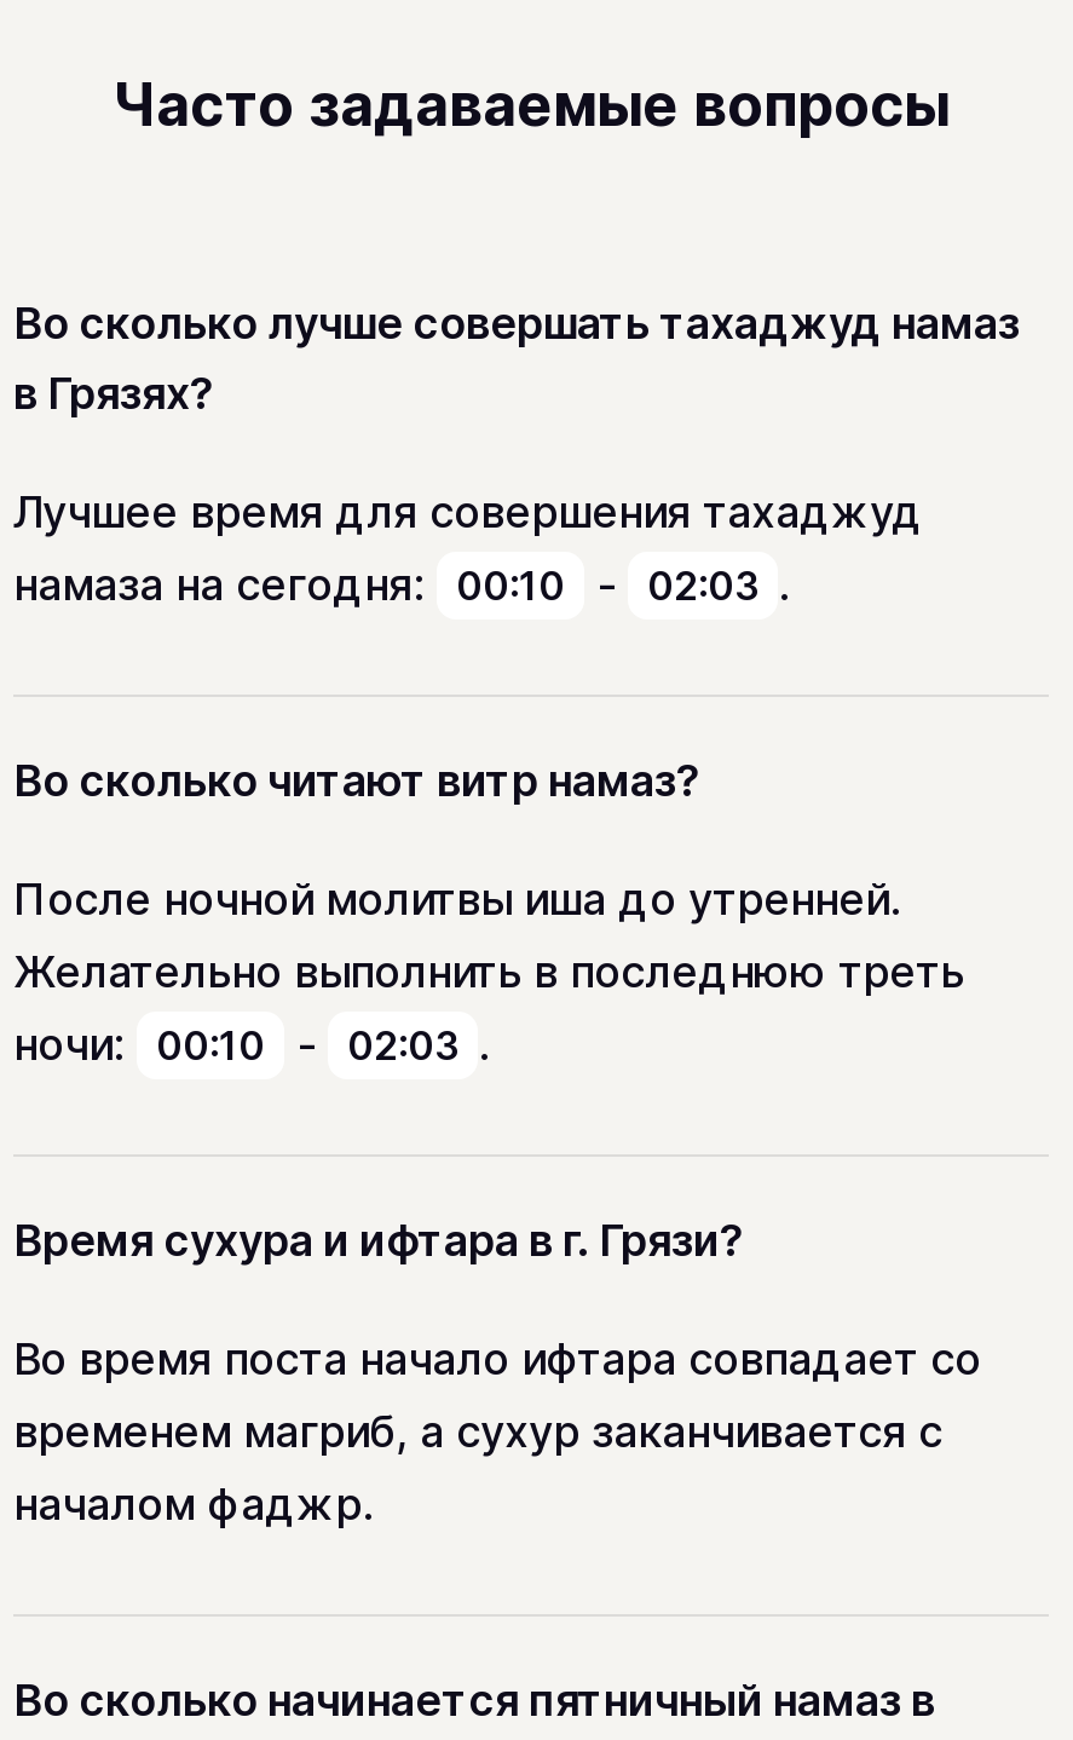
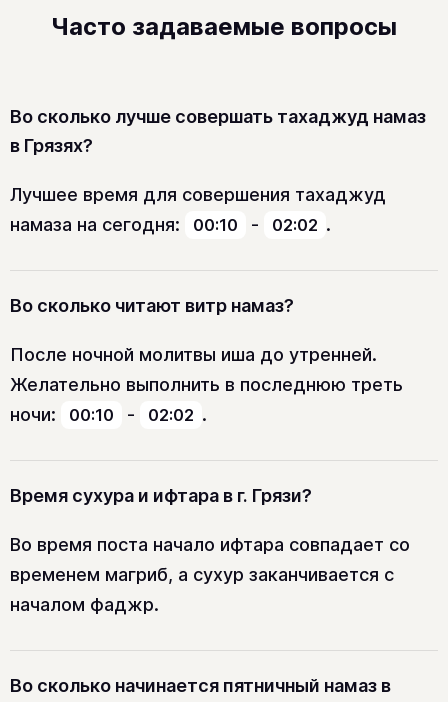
[13,559,790,610] намаза на сегодня: 00:10 - 02:03 . -> [10,214,331,235] намаза на сегодня: 00:10 - 02:02 .
[13,1019,490,1070] ночи: 00:10 - 02:03 . -> [10,404,207,425] ночи: 00:10 - 02:02 .

